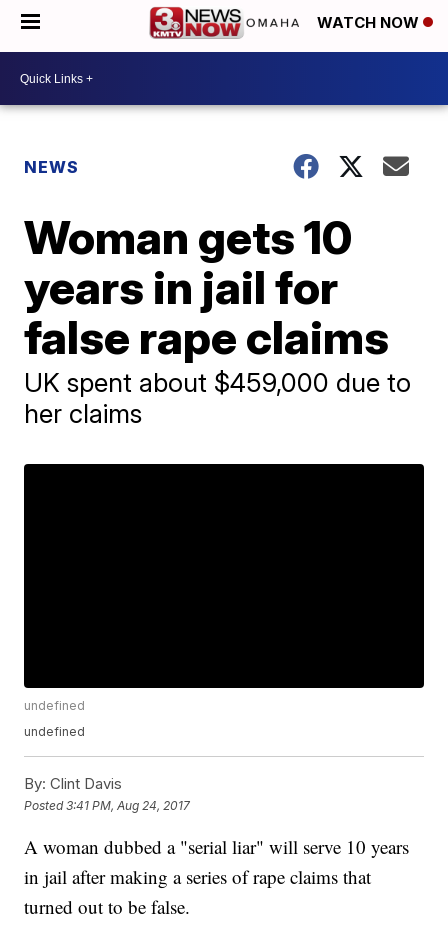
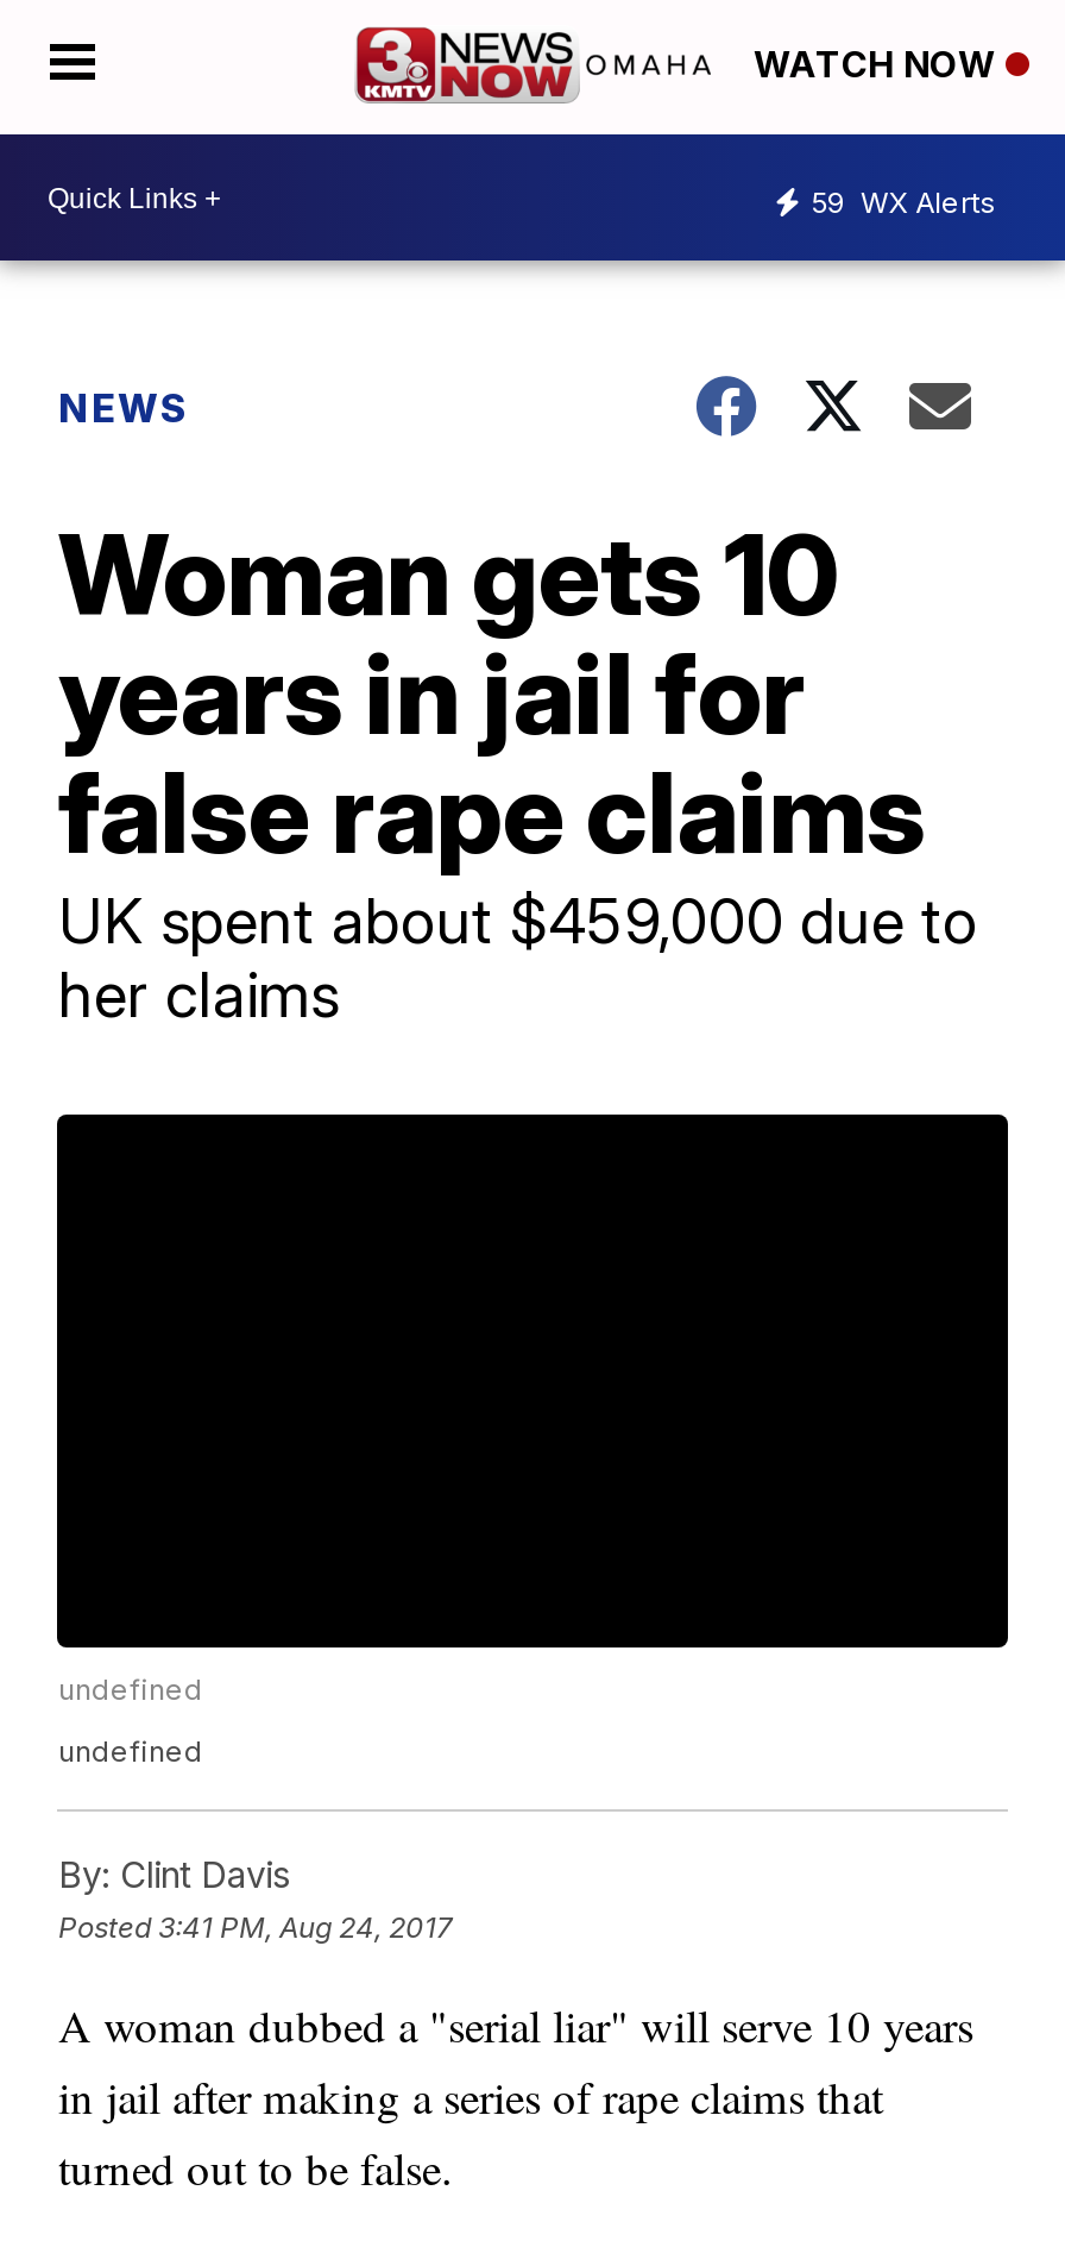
none -> [811,183,996,219] 59 WX Alerts

